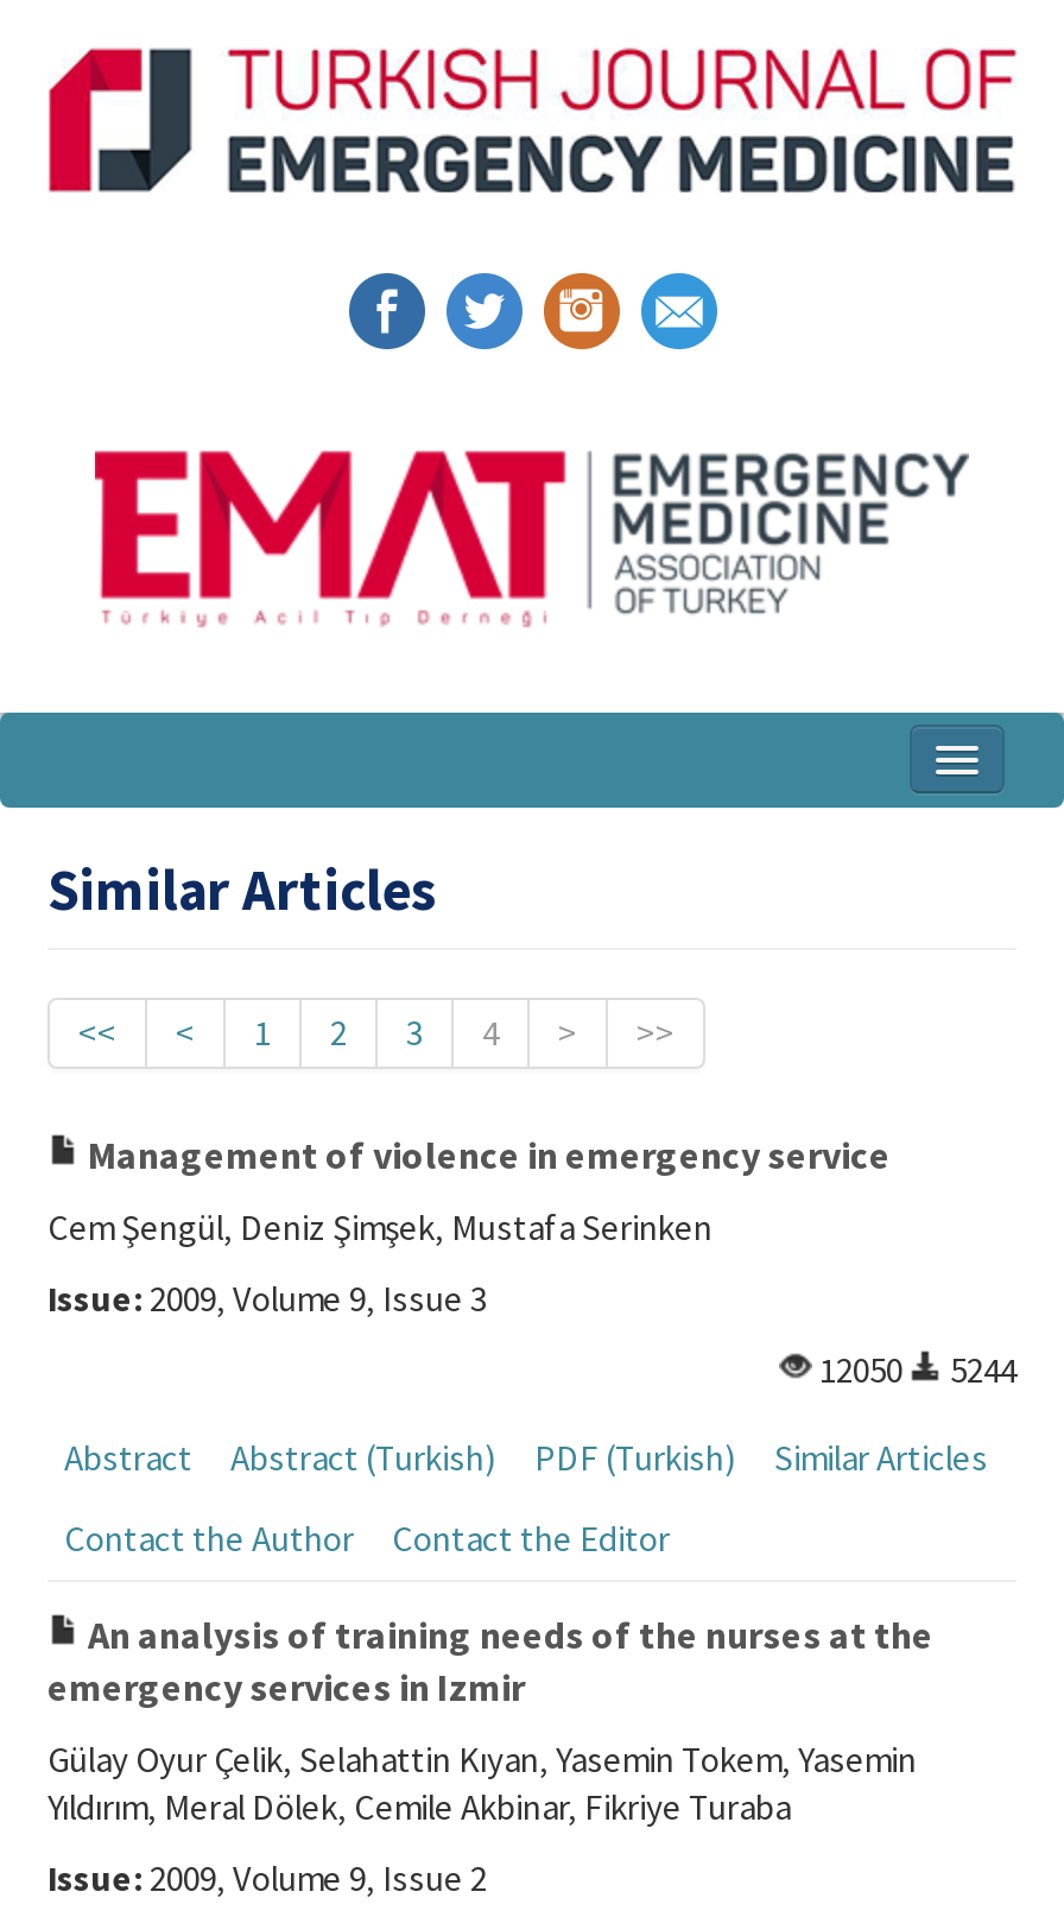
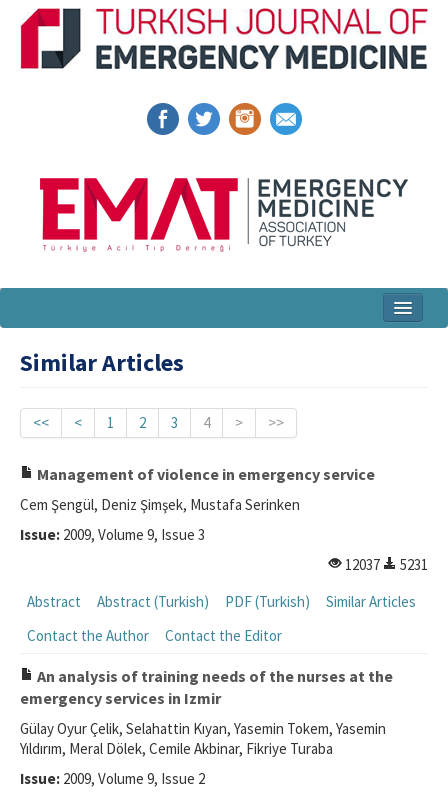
[812,1347,910,1392] 12050 -> [342,555,383,574] 12037
[943,1347,1016,1392] 5244 -> [397,555,428,574] 5231

